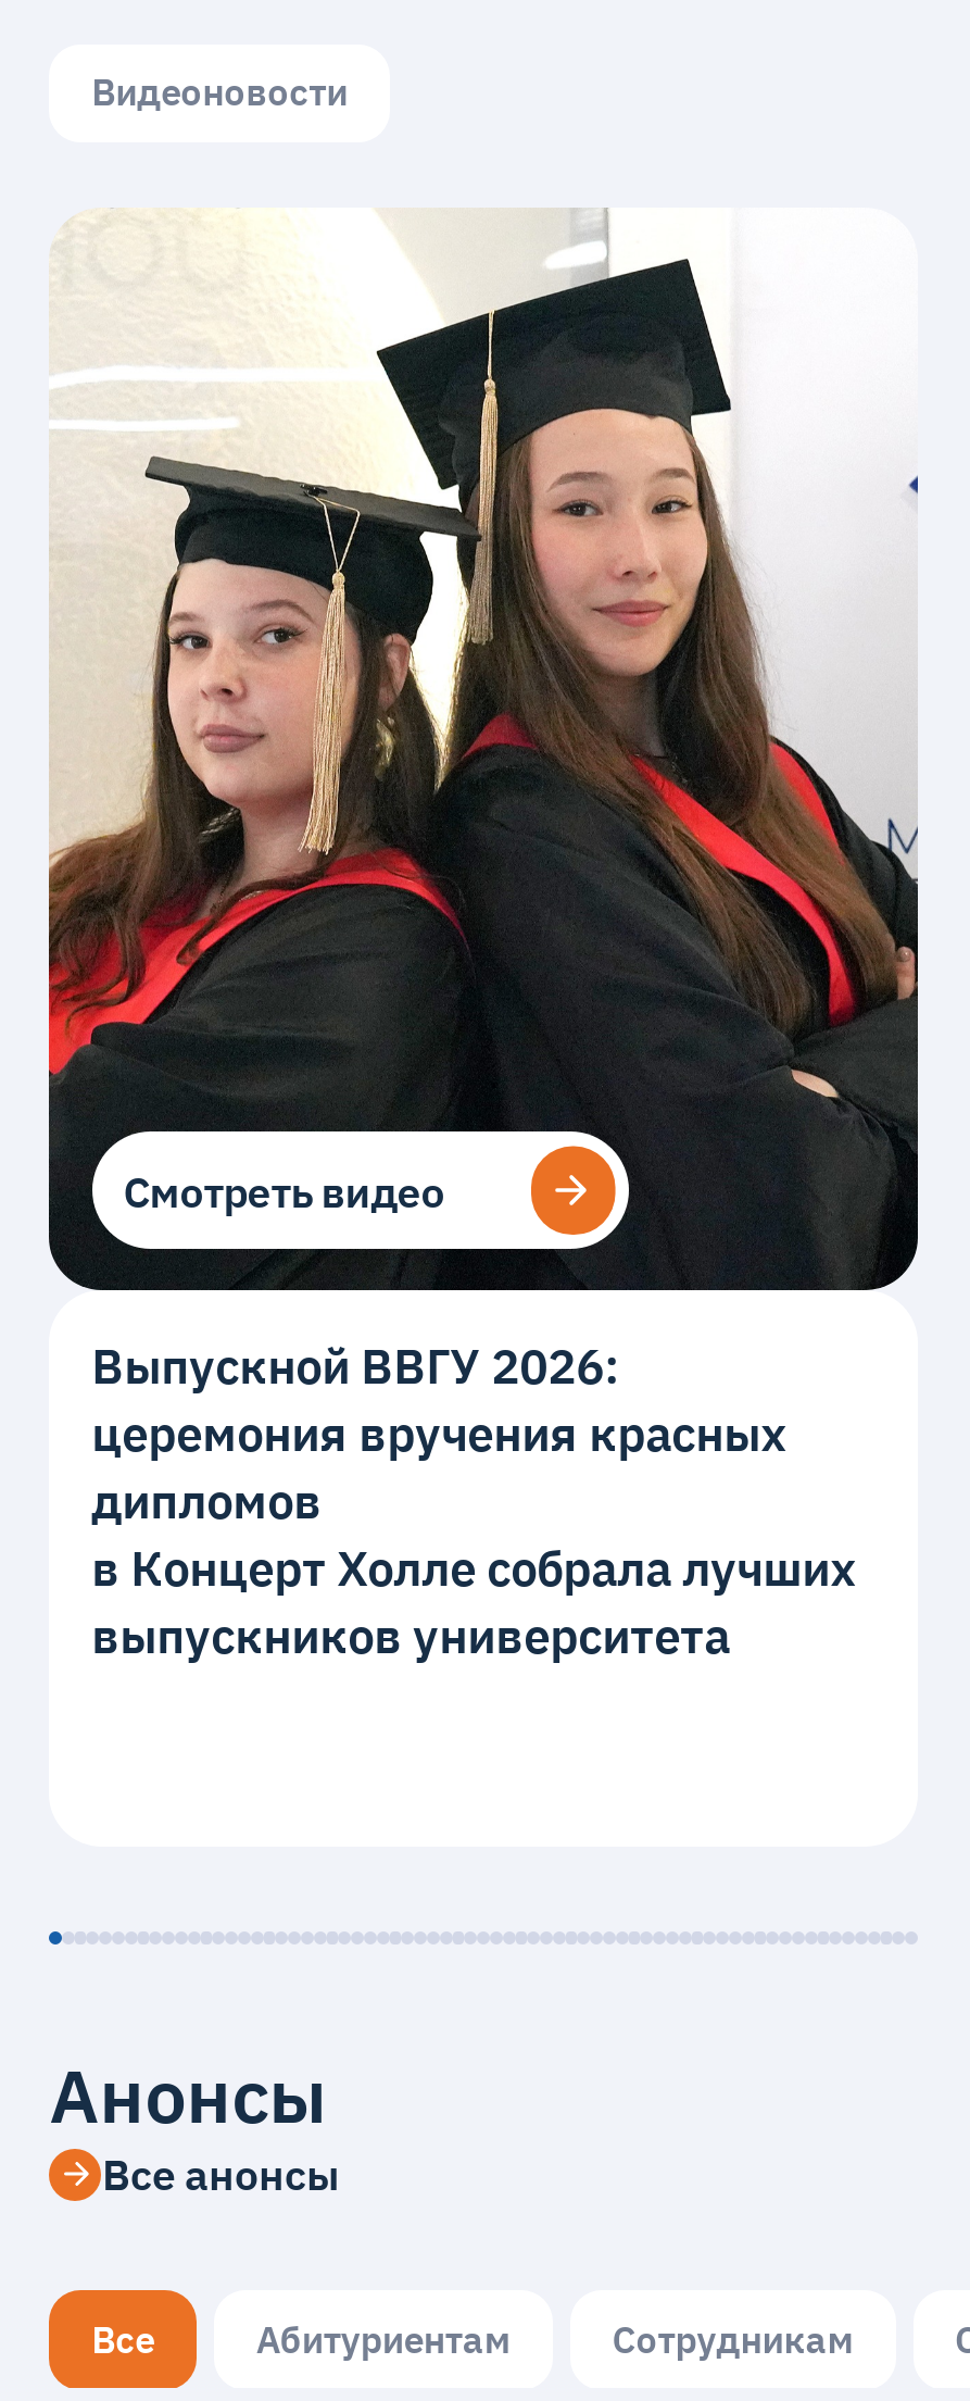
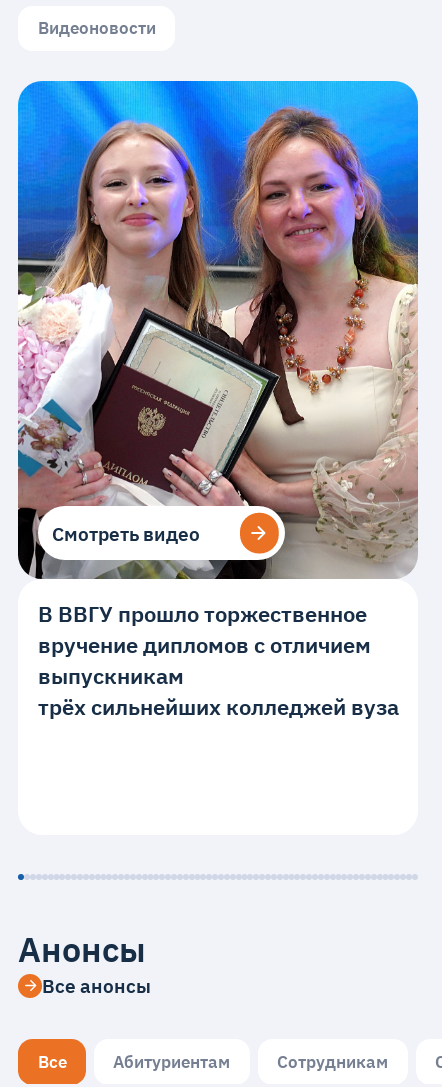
[47,208,920,1665] [image] | Выпускной ВВГУ 2026: | церемония вручения красных | дипломов | в Концерт Холле собрала лучших | выпускников университета -> [17,80,419,721] [image] | В ВВГУ прошло торжественное | вручение дипломов с отличием | выпускникам | трёх сильнейших колледжей вуза

